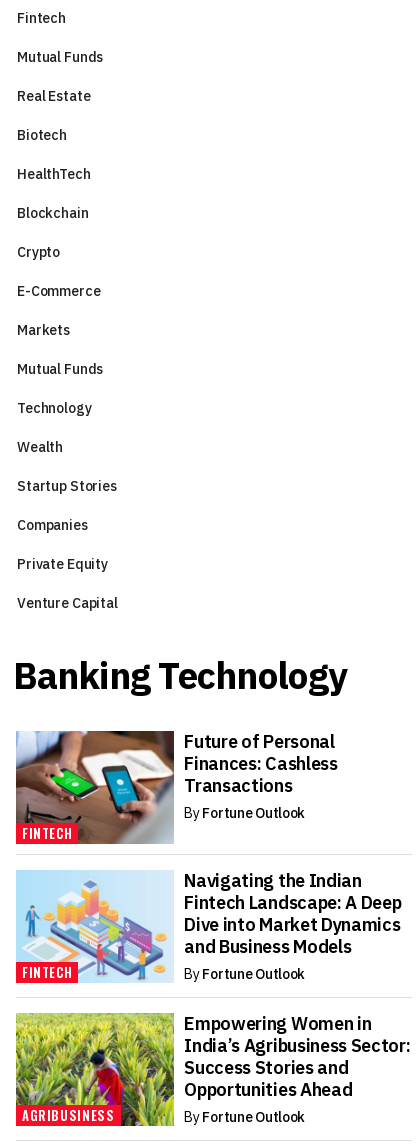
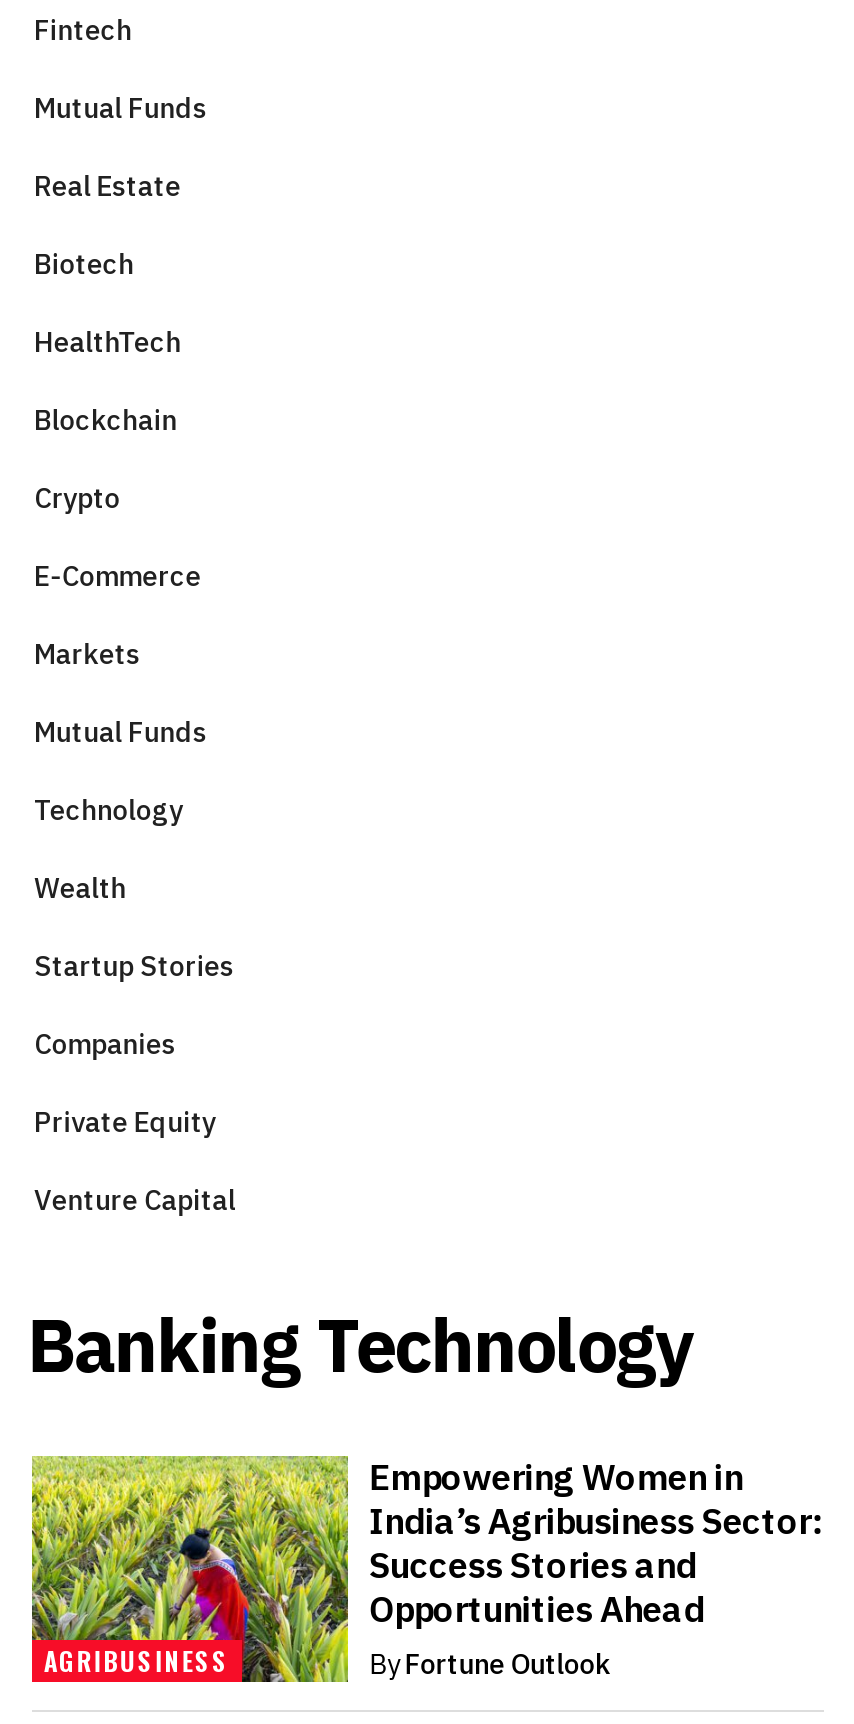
[15,730,174,845] [image] | FINTECH -> none
[184,729,338,821] Future of Personal | Finances: Cashless | Transactions | By Fortune Outlook -> none
[16,870,170,983] [image] | FINTECH -> none
[184,869,401,983] Navigating the Indian | Fintech Landscape: A Deep | Dive into Market Dynamics | and Business Models | By Fortune Outlook -> none

